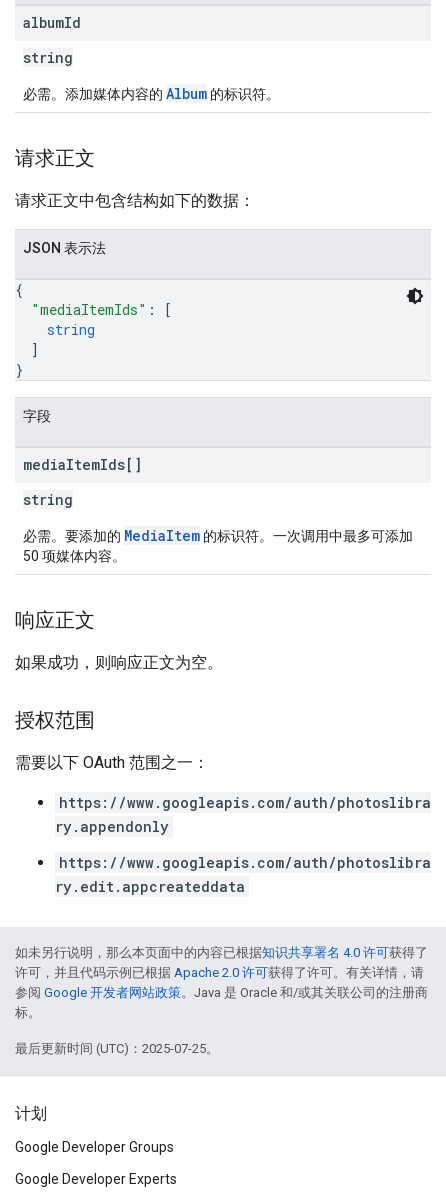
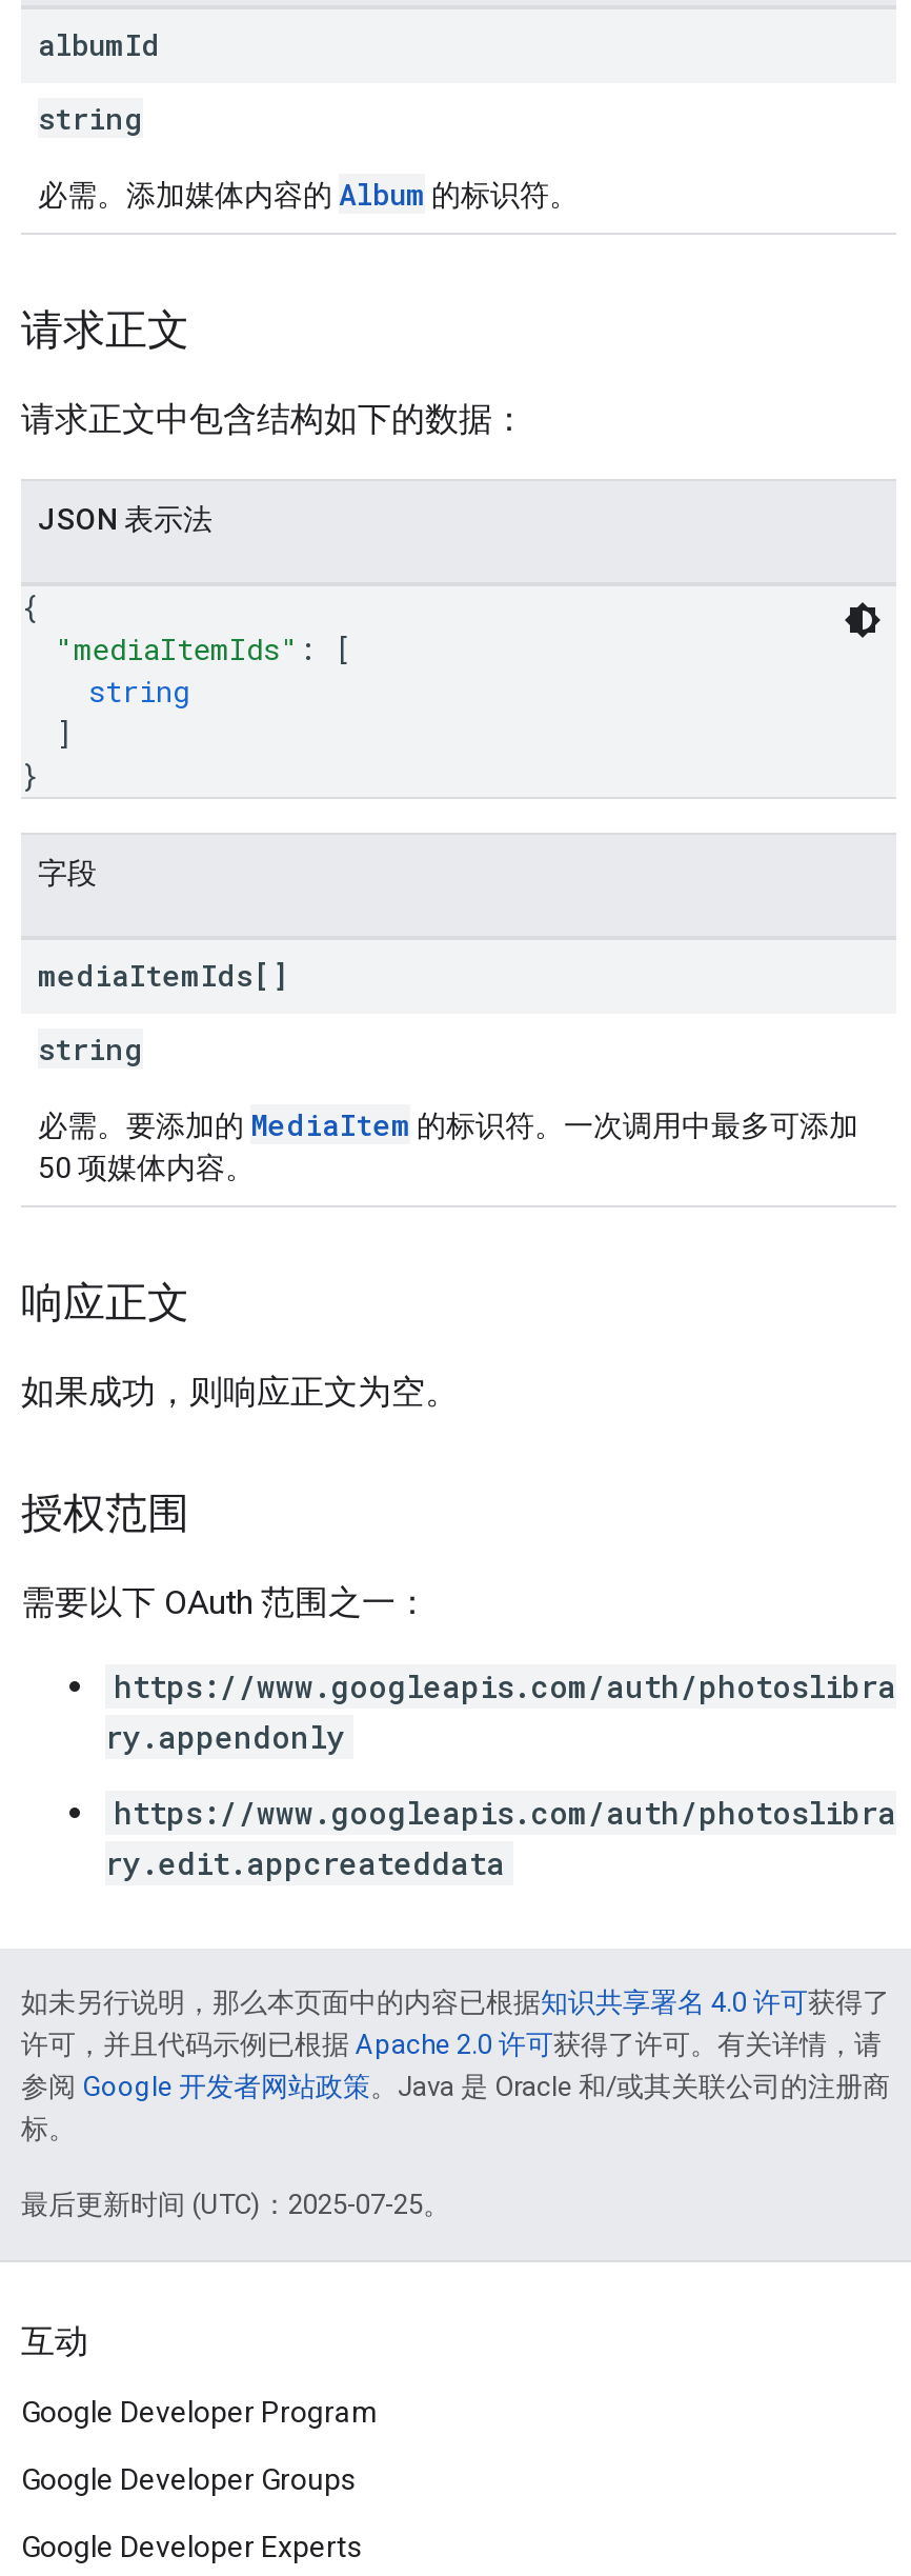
[15,1104,47,1124] 计划 -> [21,2321,379,2429] 互动 | Google Developer Program

